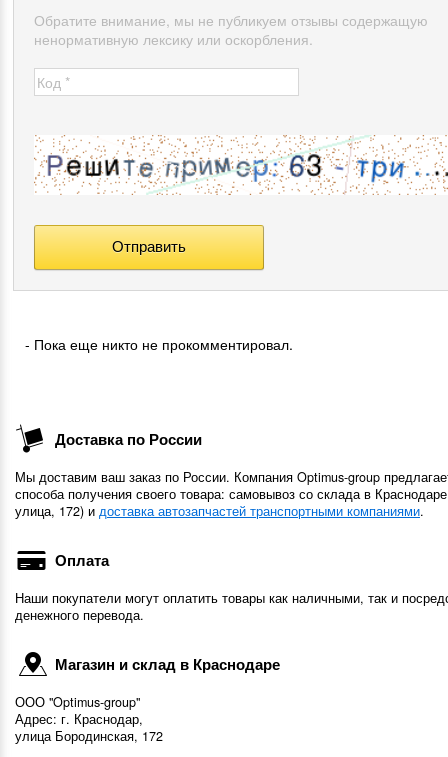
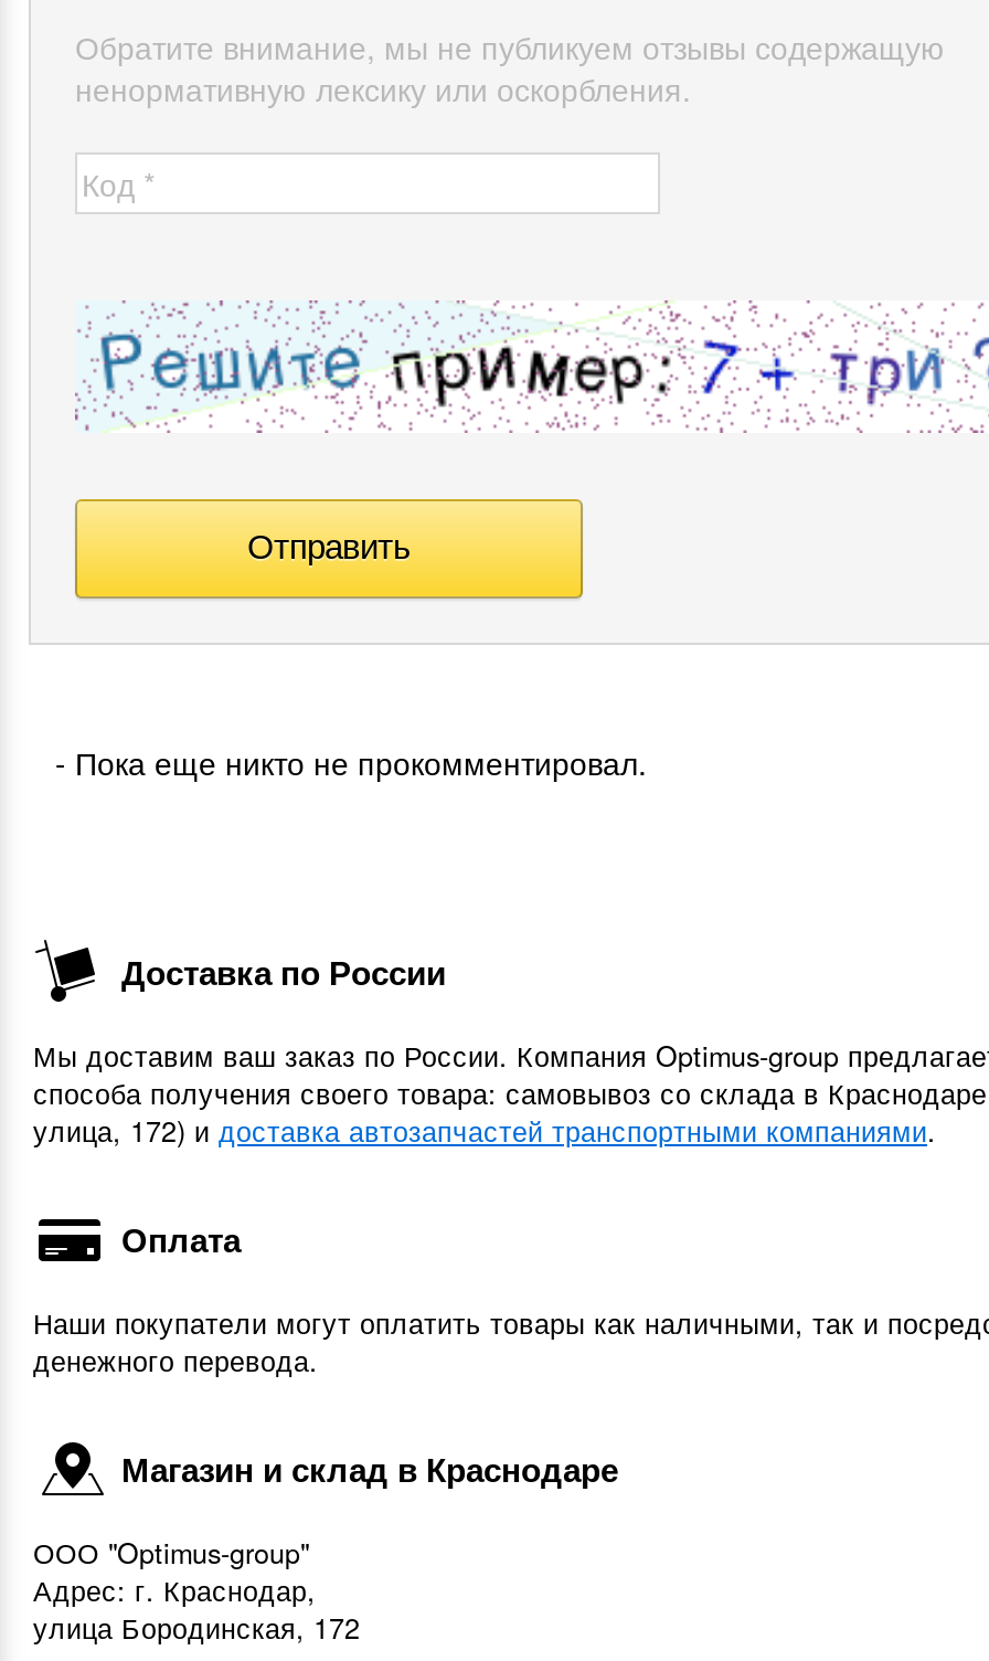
[34,134,445,196] [image] -> [73,300,982,435] [image]

